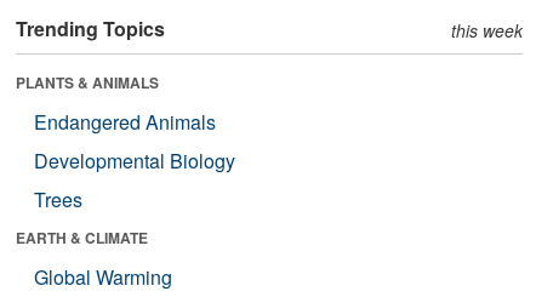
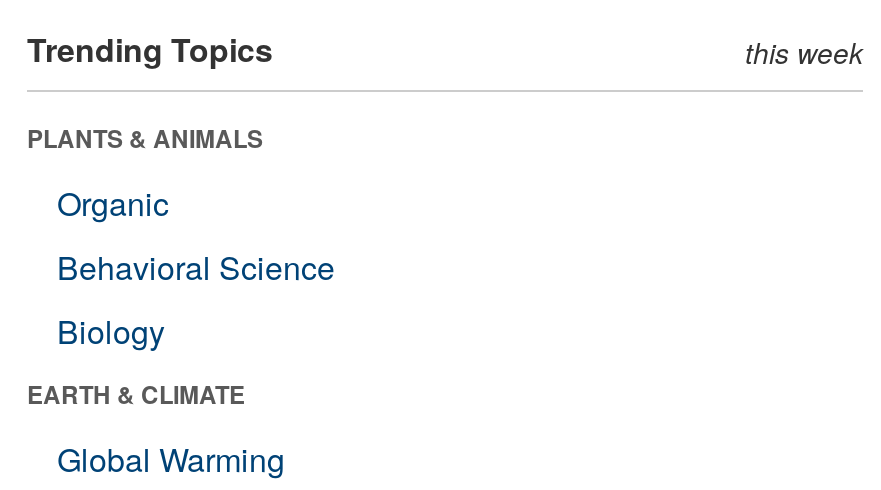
[34,108,235,213] Endangered Animals | Developmental Biology | Trees -> [57,180,335,354] Organic | Behavioral Science | Biology

